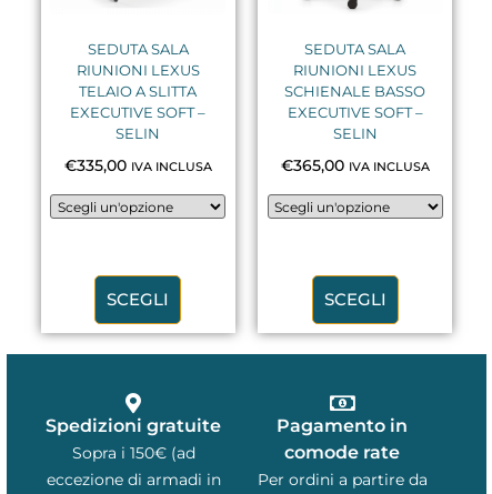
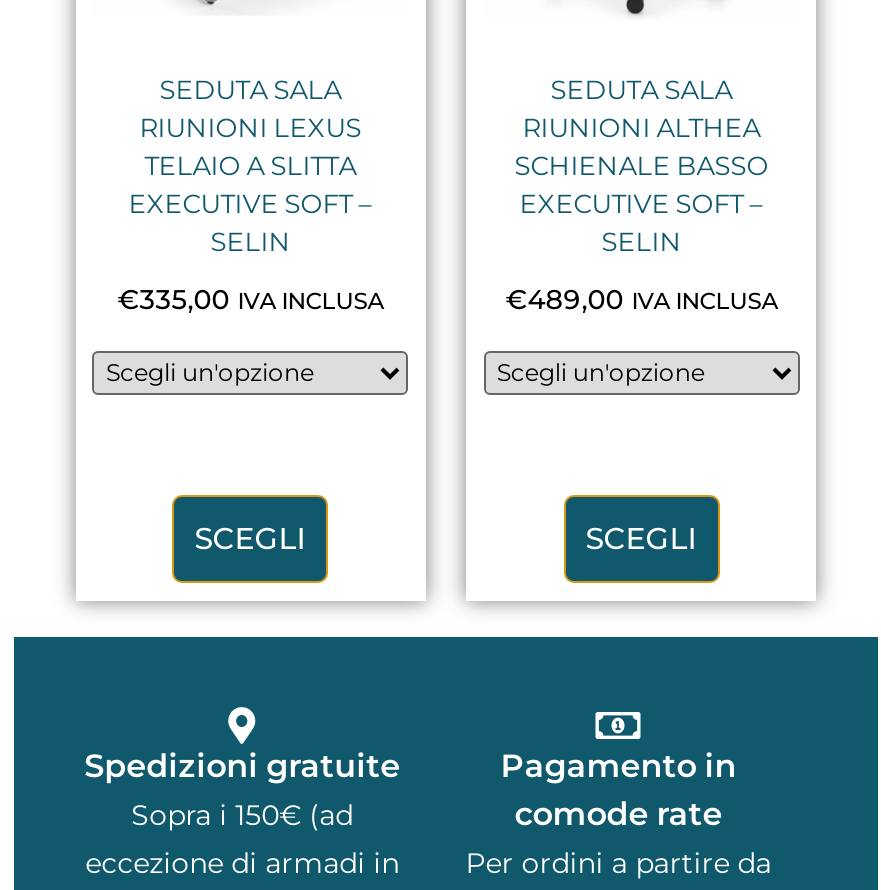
[293,61,417,79] RIUNIONI LEXUS -> [522,111,760,143] RIUNIONI ALTHEA
[281,156,429,174] €365,00 IVA INCLUSA -> [505,282,777,314] €489,00 IVA INCLUSA

